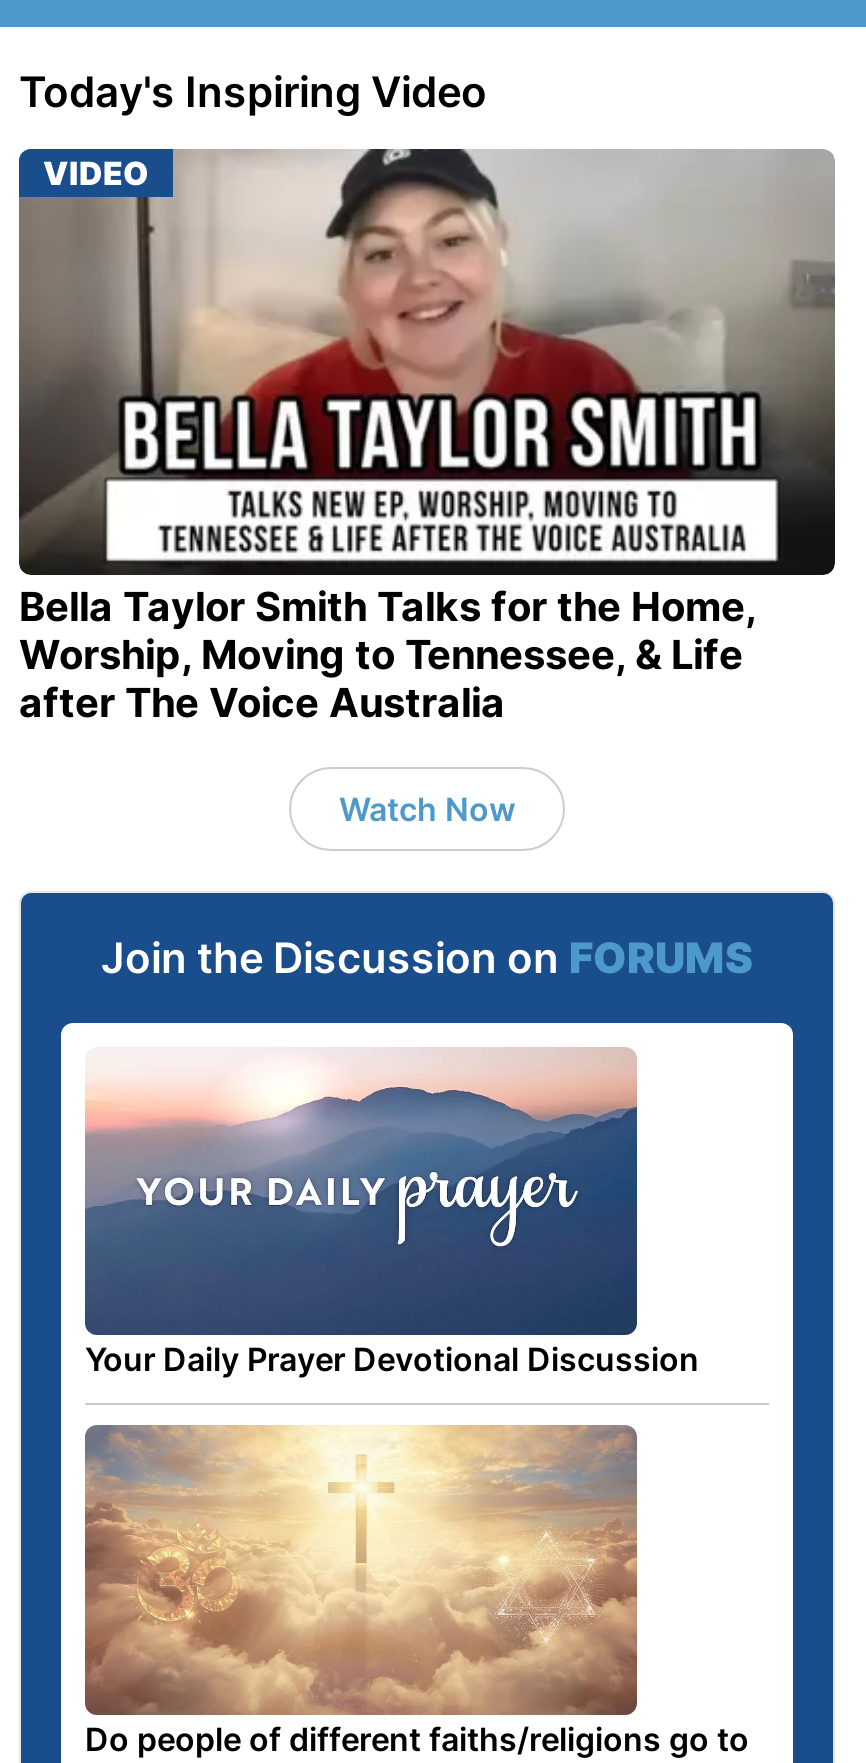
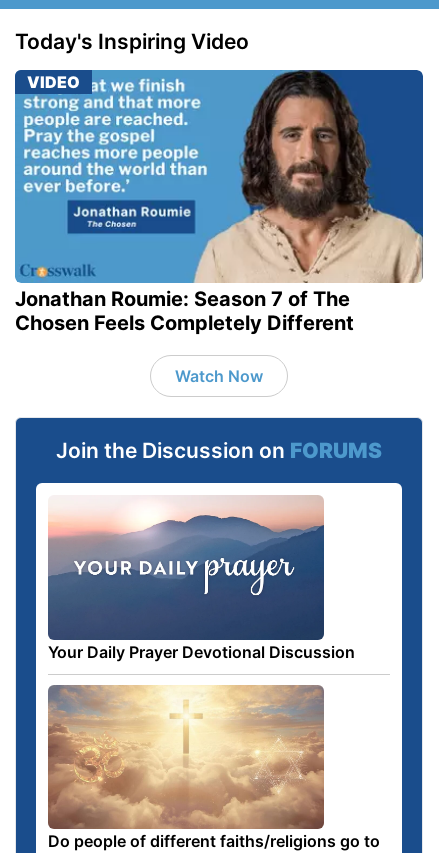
[17,147,837,727] [image] | Bella Taylor Smith Talks for the Home, | Worship, Moving to Tennessee, & Life | after The Voice Australia -> [14,69,424,335] [image] | Jonathan Roumie: Season 7 of The | Chosen Feels Completely Different

